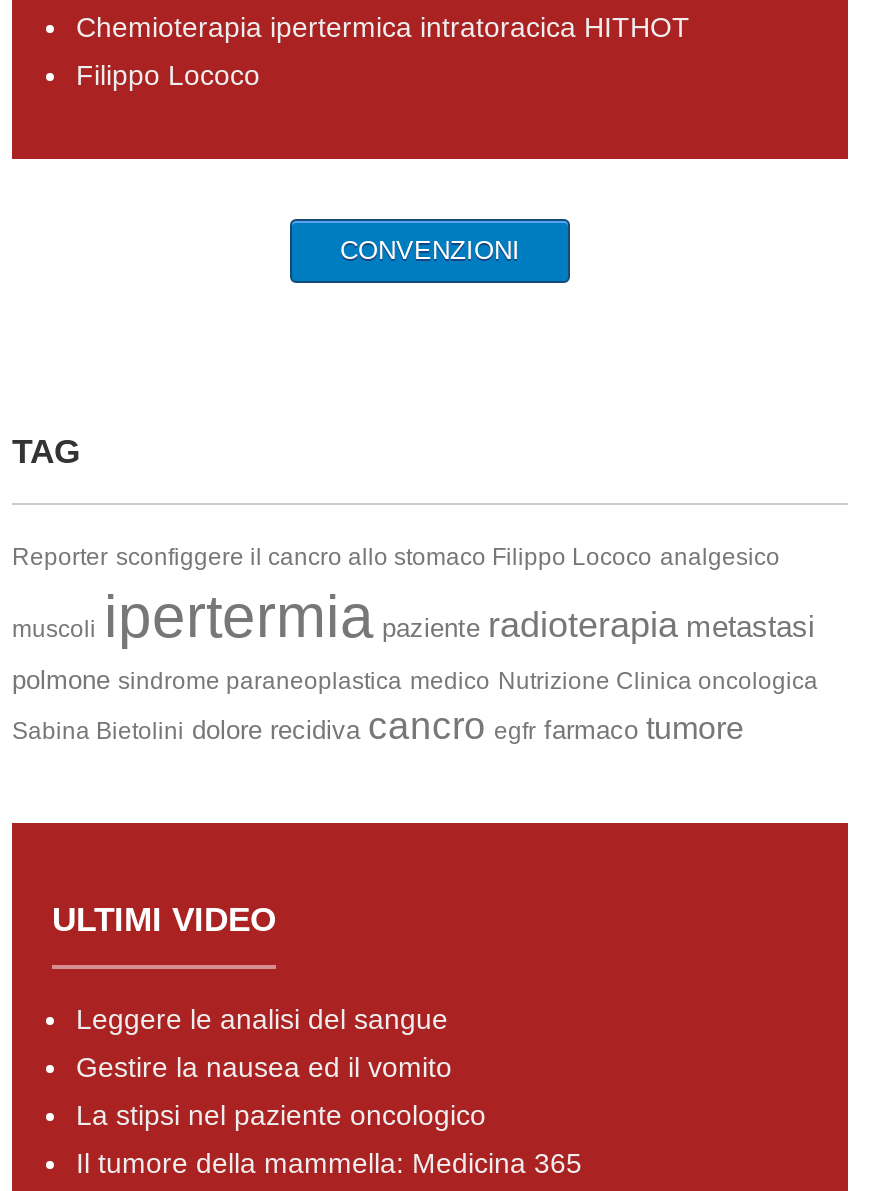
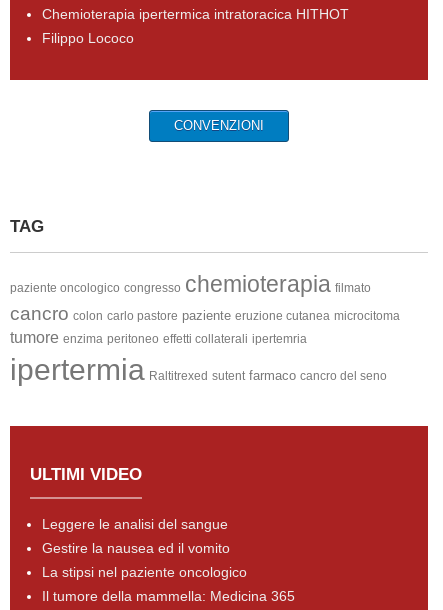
[12,543,818,747] Reporter sconfiggere il cancro allo stomaco Filippo Lococo analgesico | muscoli ipertermia paziente radioterapia metastasi | polmone sindrome paraneoplastica medico Nutrizione Clinica oncologica | Sabina Bietolini dolore recidiva cancro egfr farmaco tumore -> [10,271,400,386] paziente oncologico congresso chemioterapia filmato | cancro colon carlo pastore paziente eruzione cutanea microcitoma | tumore enzima peritoneo effetti collaterali ipertemria | ipertermia Raltitrexed sutent farmaco cancro del seno

